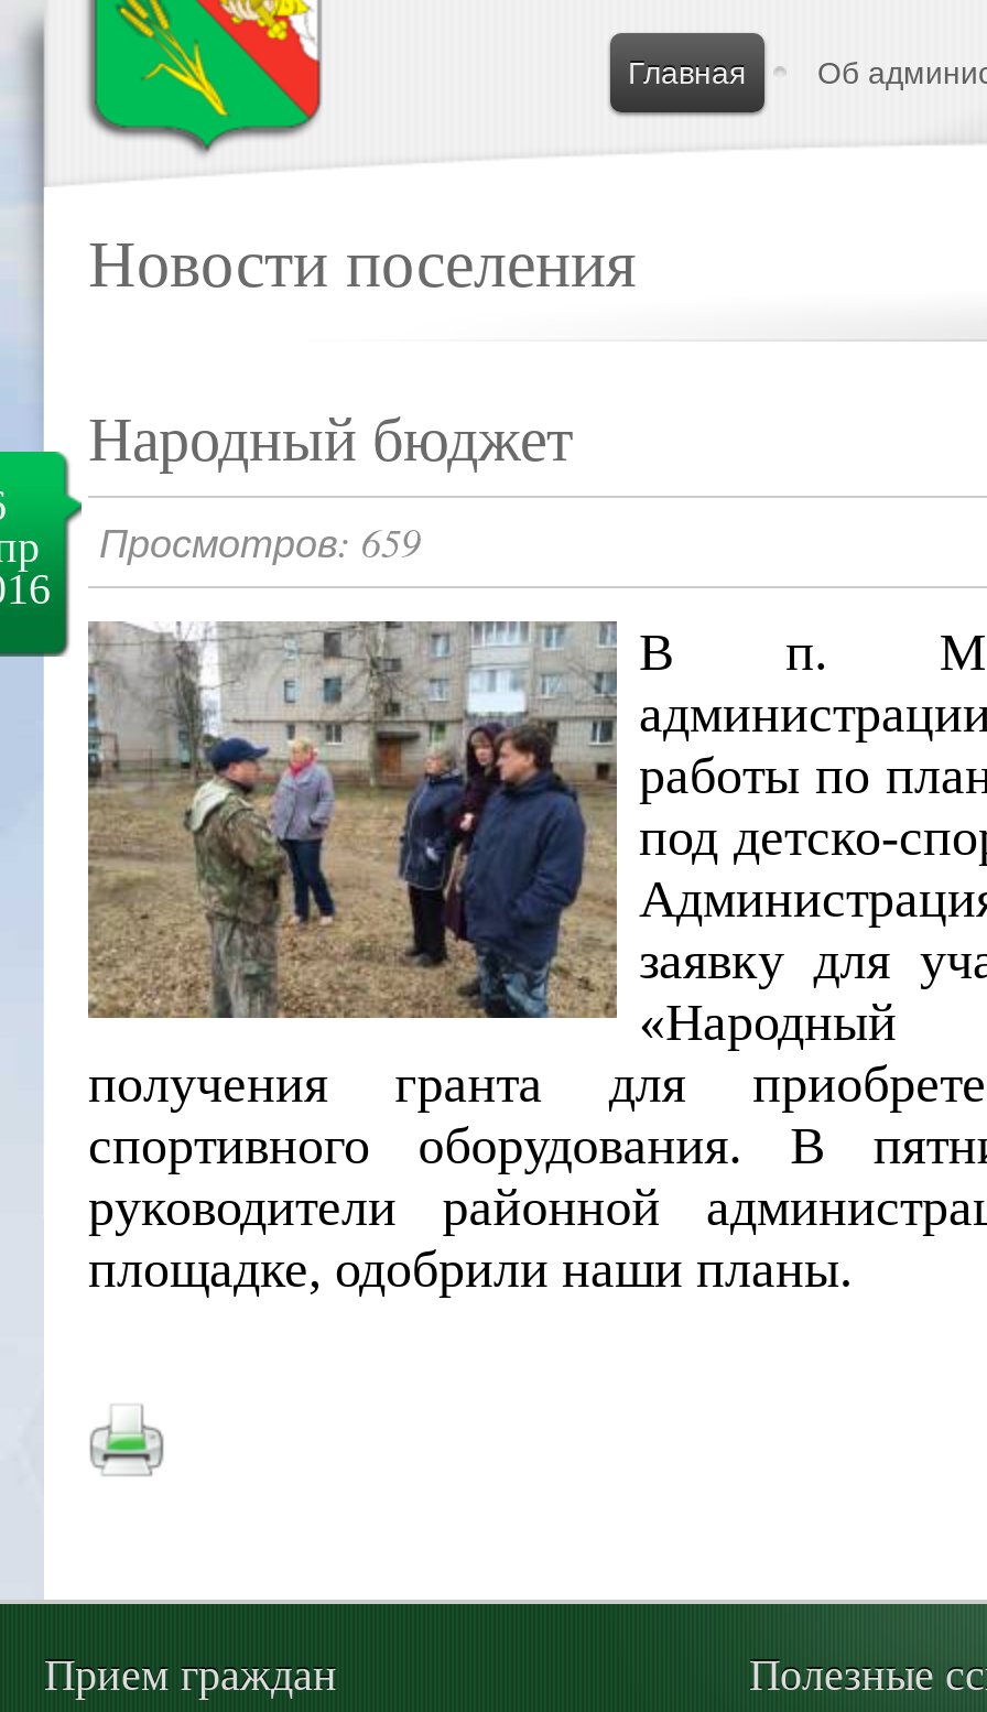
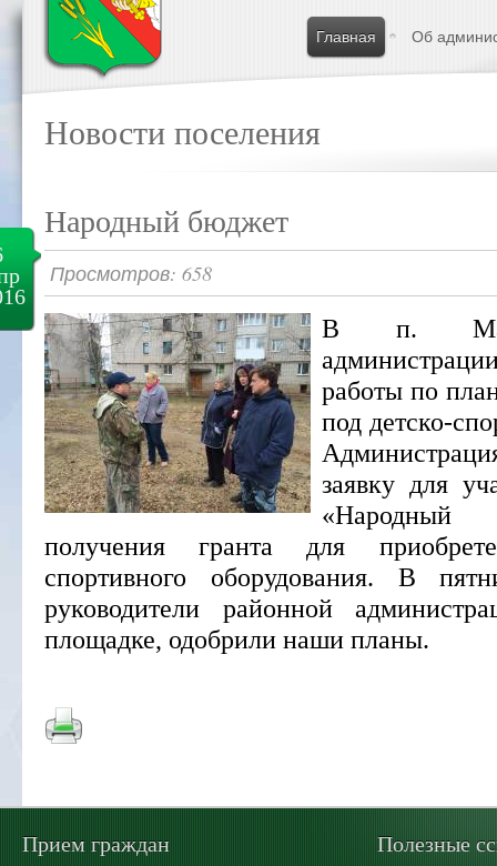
[99,516,421,568] Просмотров: 659 -> [50,260,212,286] Просмотров: 658

